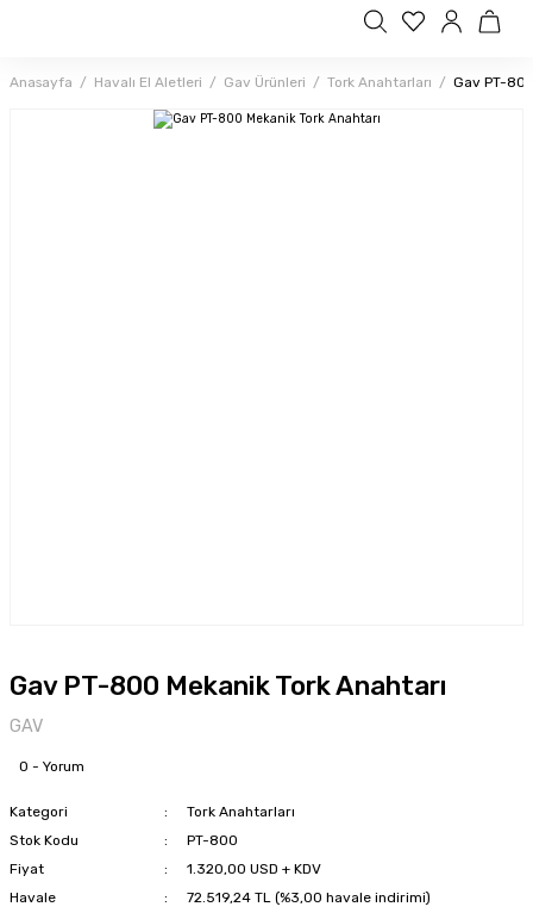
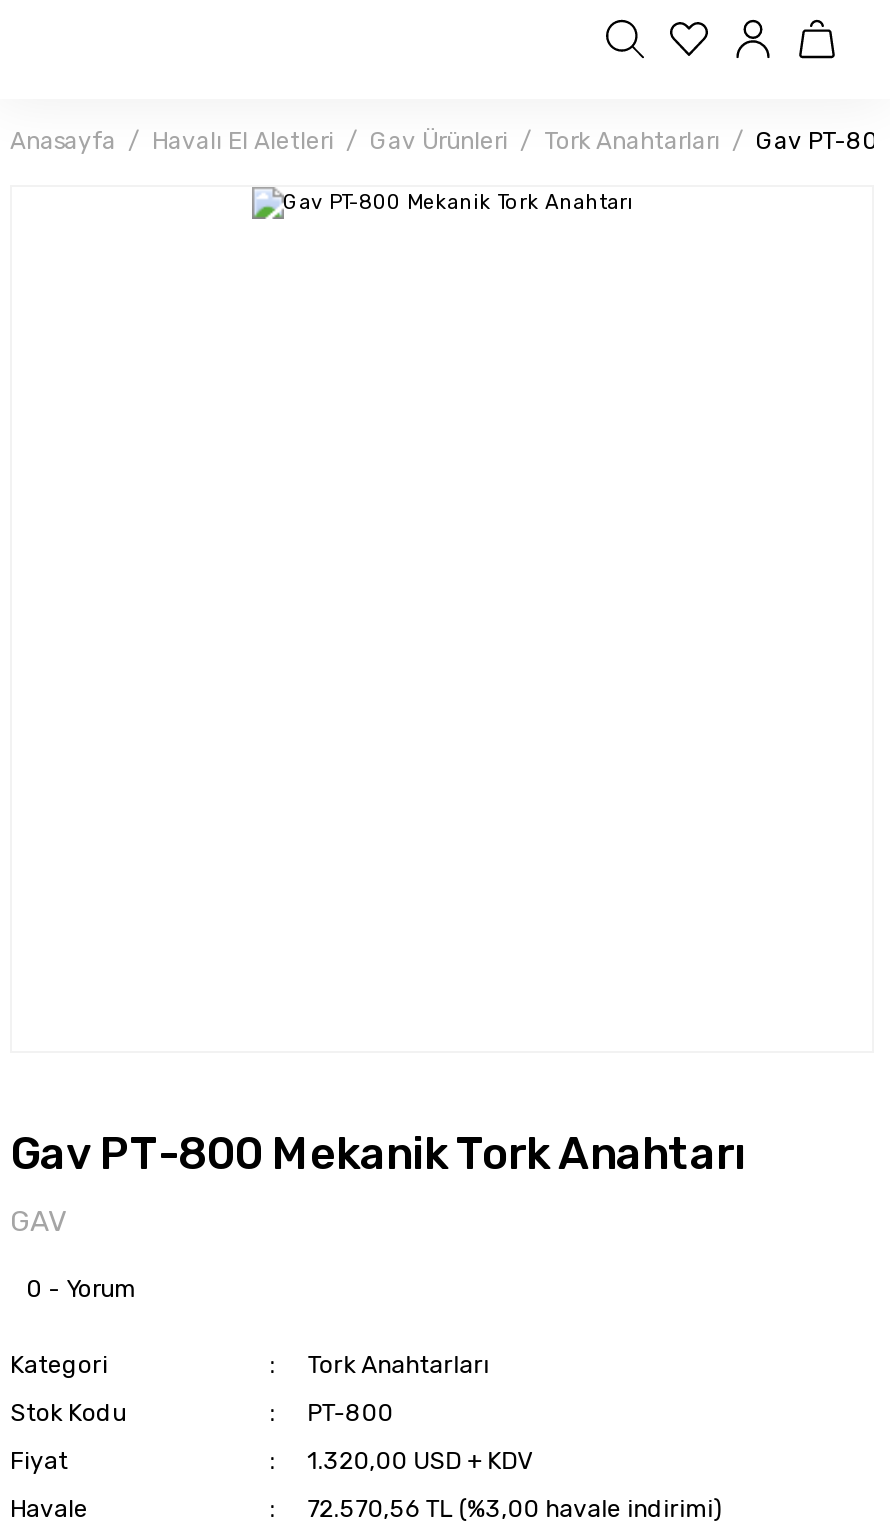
[186,889,430,906] 72.519,24 TL (%3,00 havale indirimi) -> [307,1495,721,1523] 72.570,56 TL (%3,00 havale indirimi)

